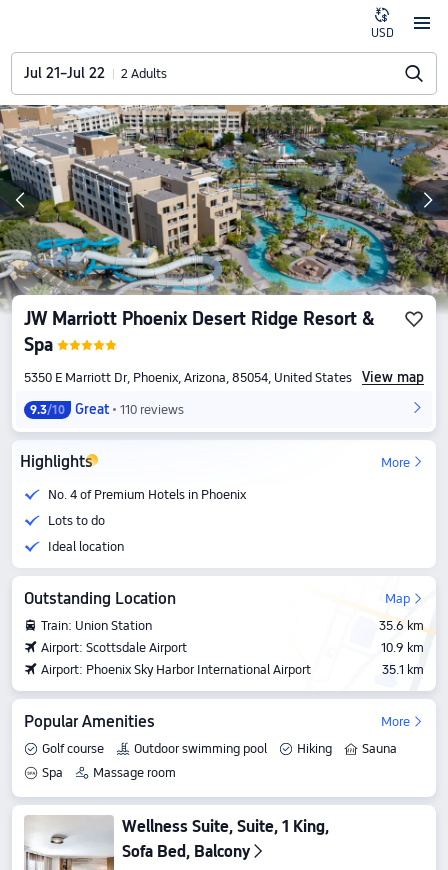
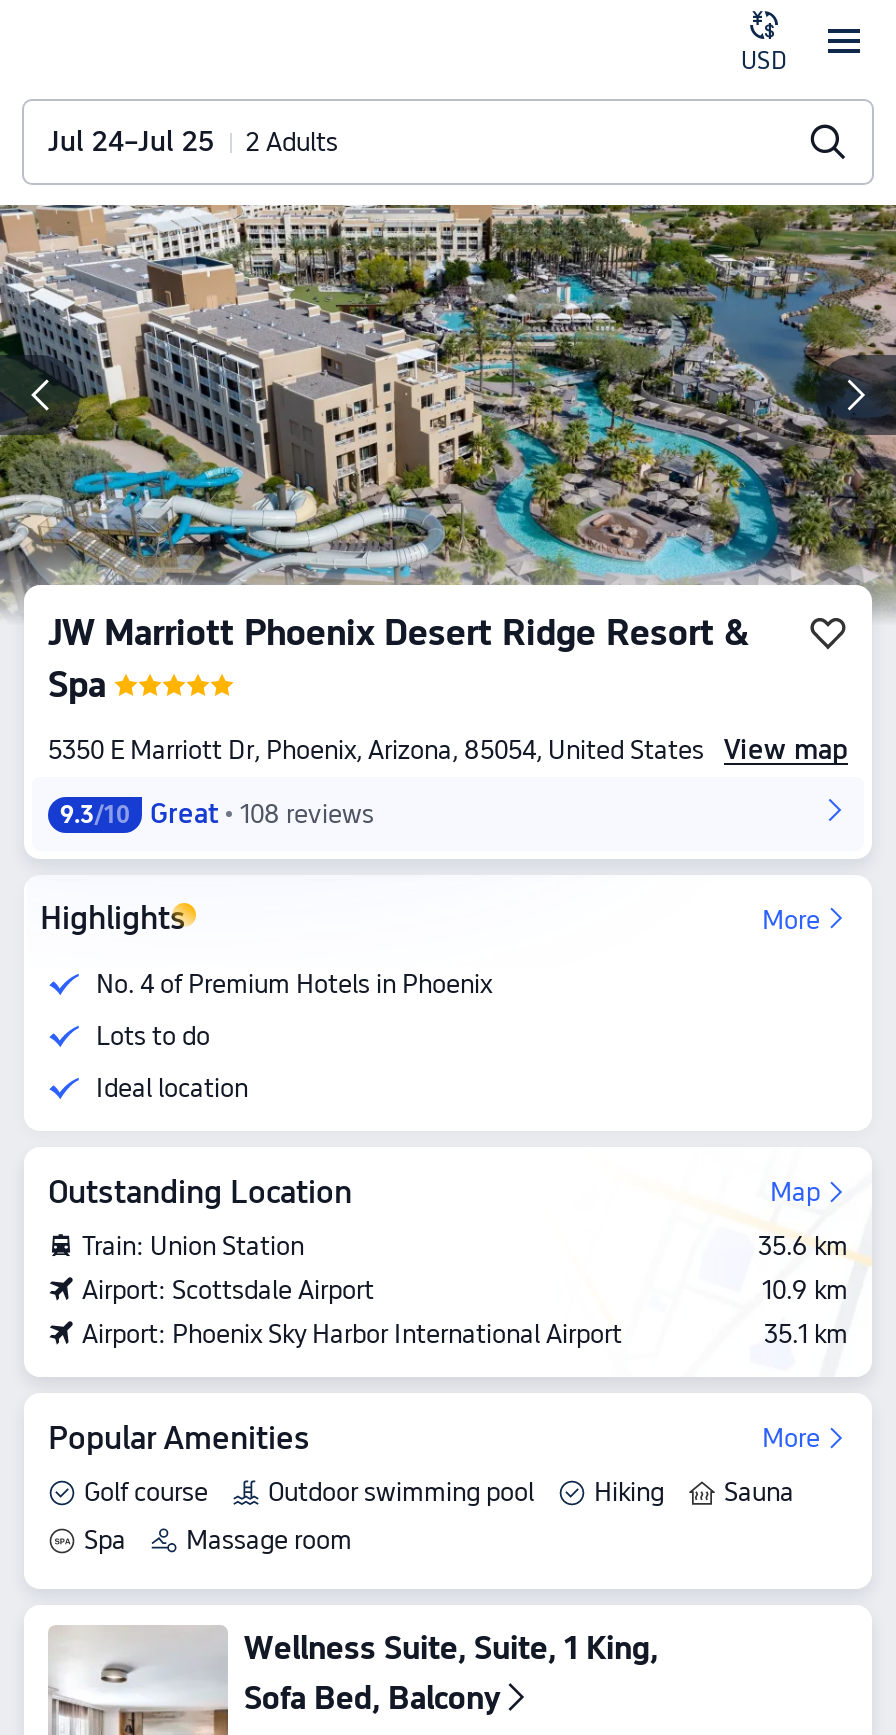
[24,65,167,81] Jul 21–Jul 22 2 Adults -> [48,125,338,157] Jul 24–Jul 25 2 Adults
[30,401,184,417] 9.3/10 Great 110 reviews -> [60,797,374,829] 9.3/10 Great 108 reviews

